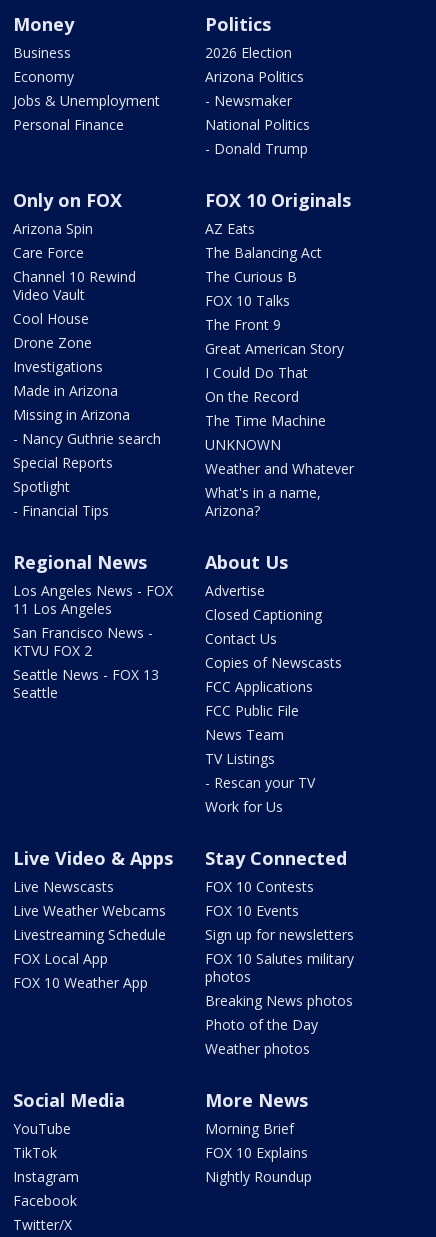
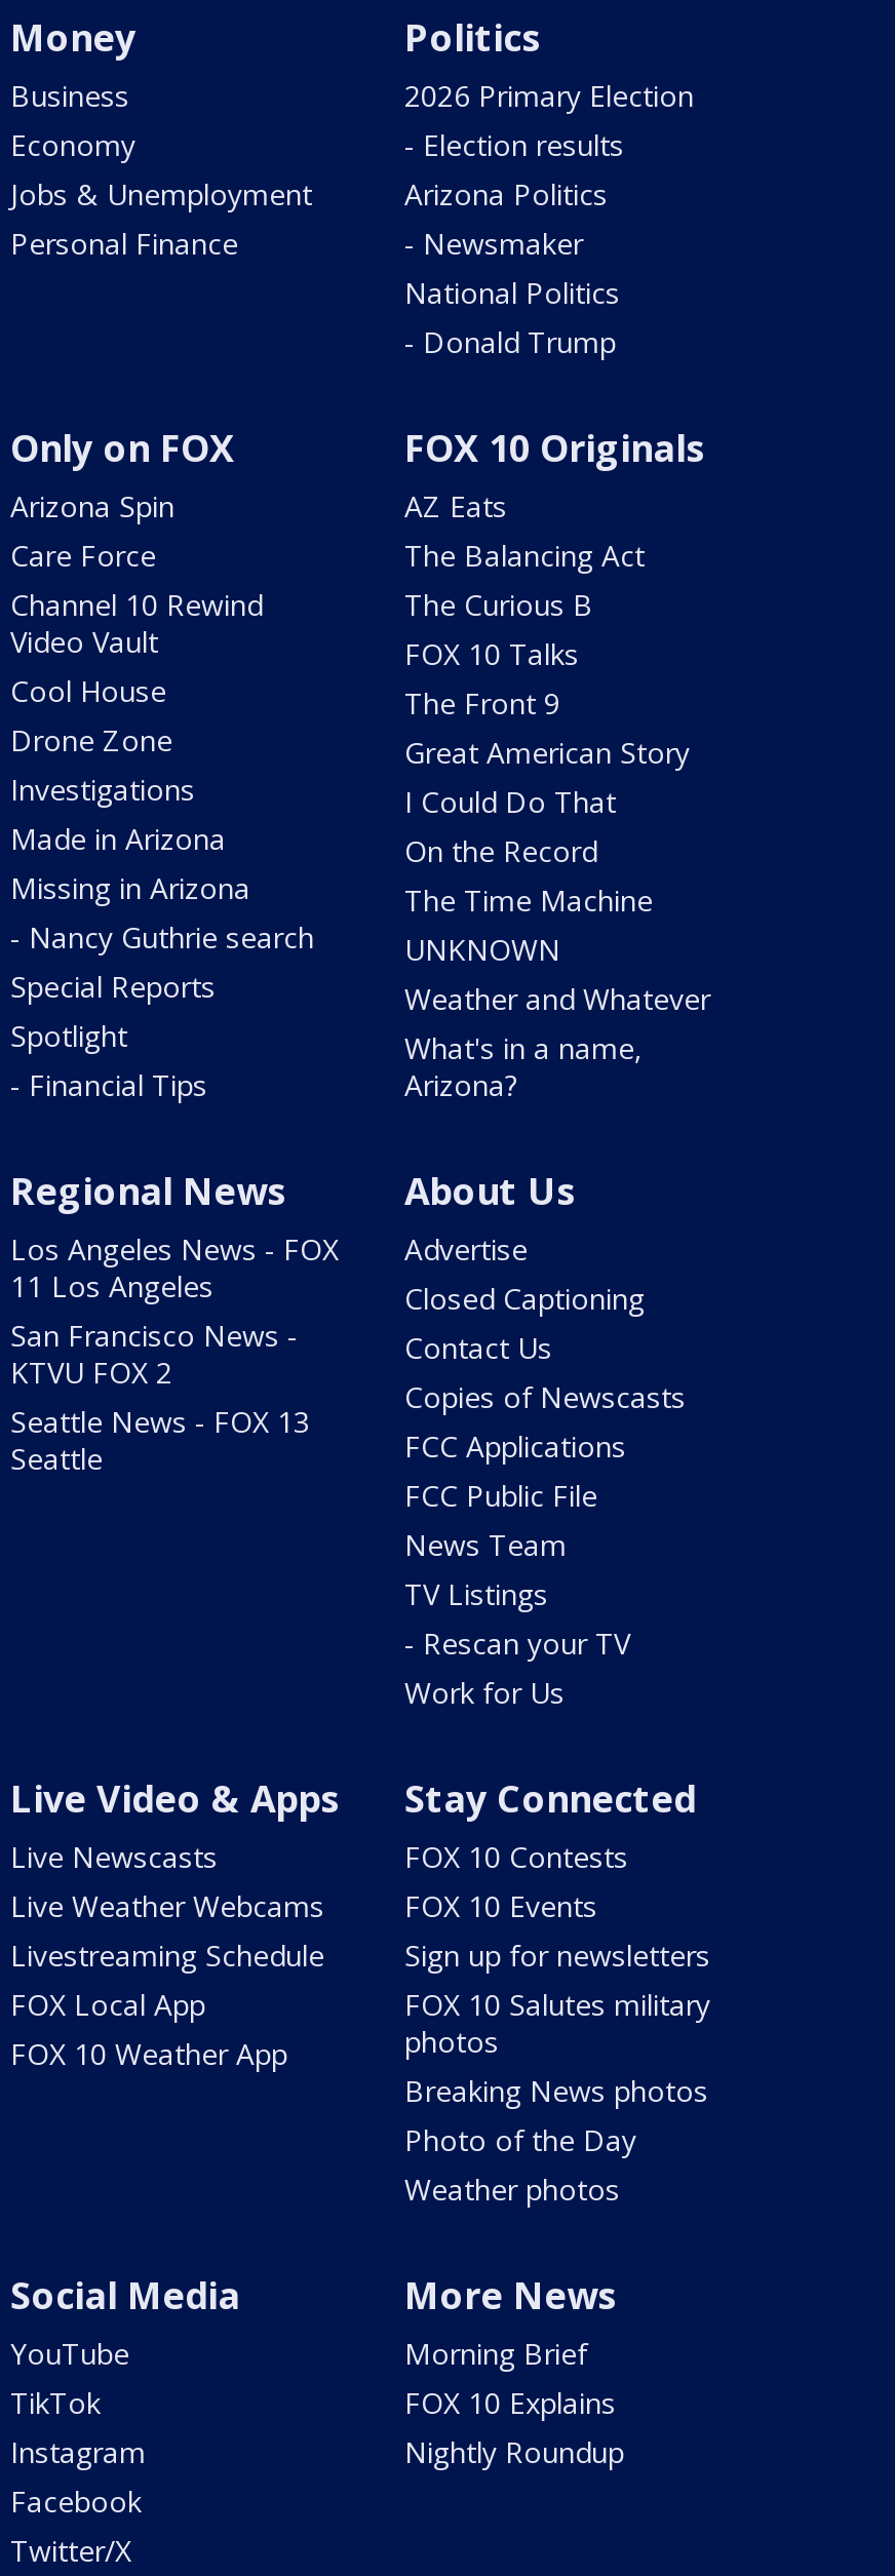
[205,43,292,62] 2026 Election -> [404,76,694,164] 2026 Primary Election | - Election results

